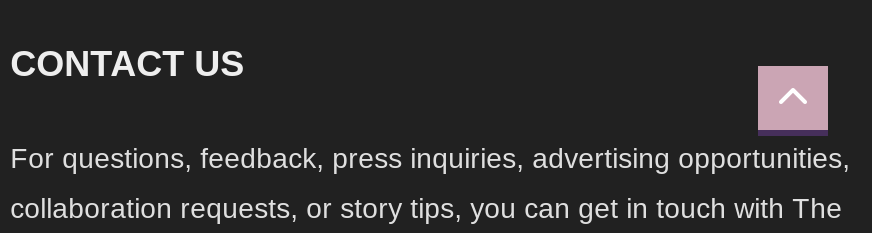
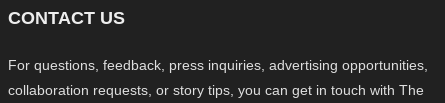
[756,63,830,137] [image] -> none

